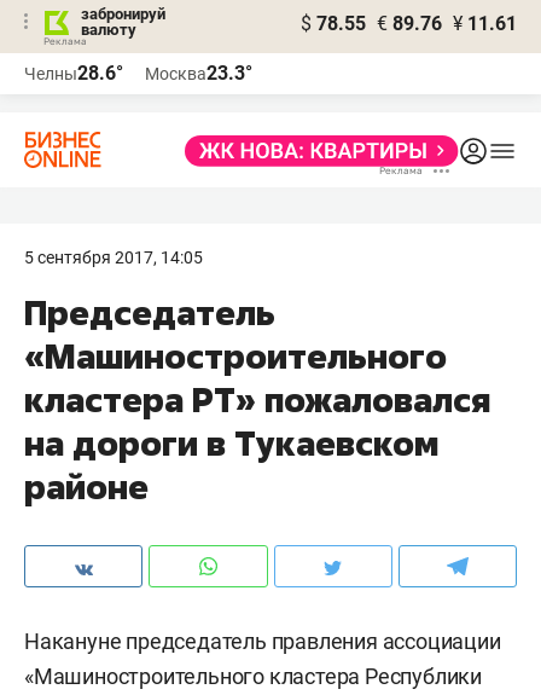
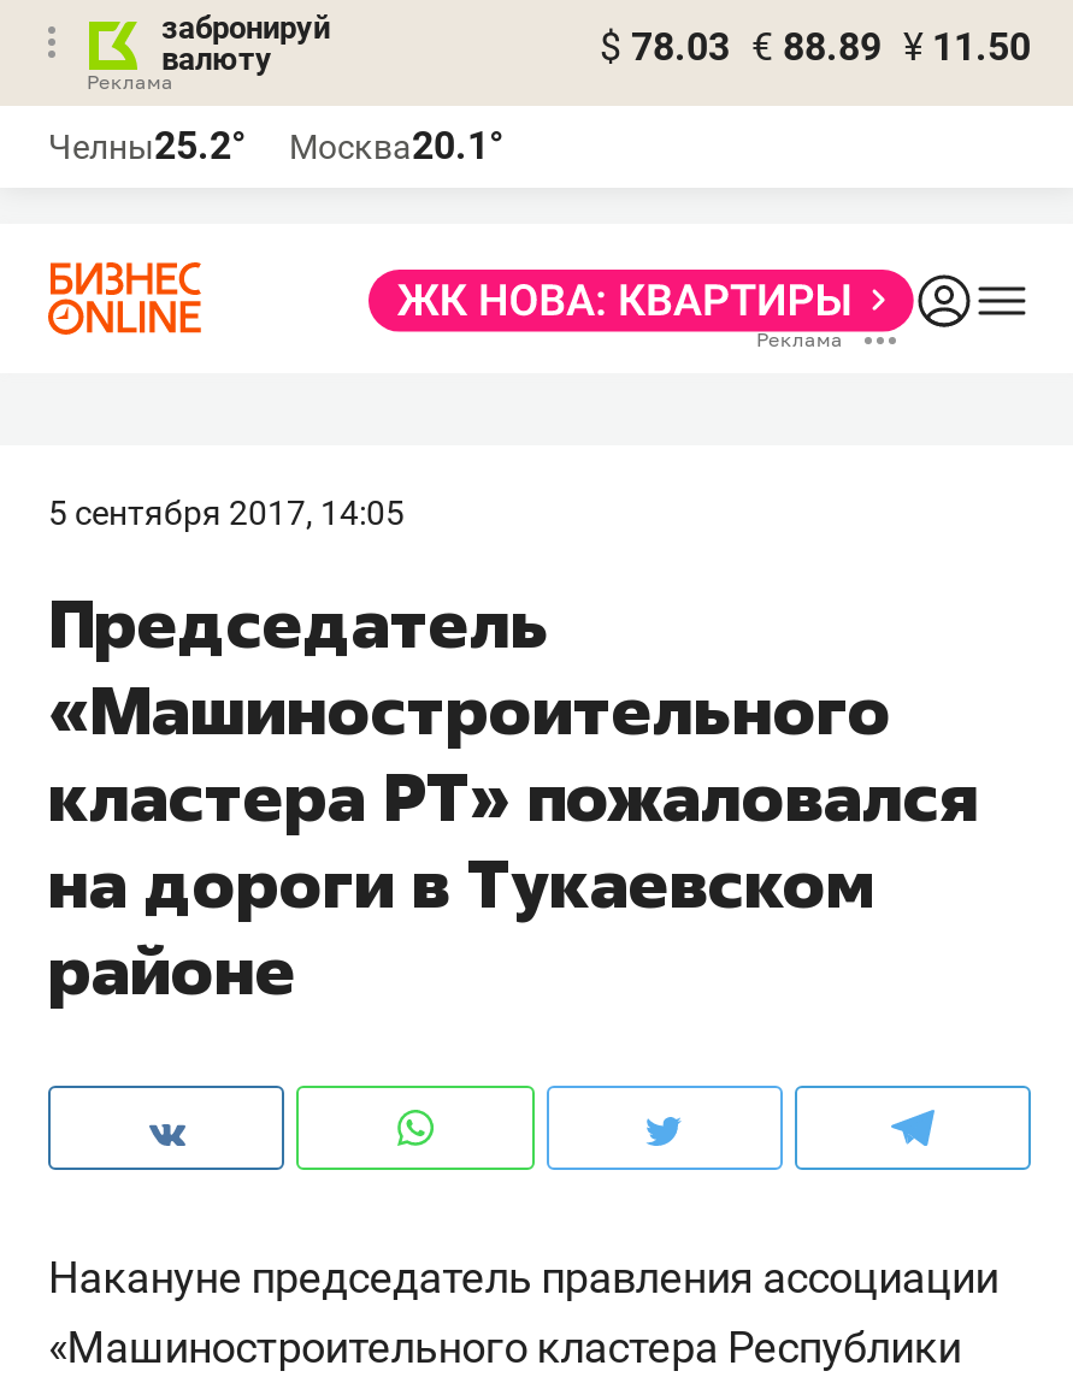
[301,12,517,35] $ 78.55 € 89.76 ¥ 11.61 -> [600,24,1031,70] $ 78.03 € 88.89 ¥ 11.50
[24,62,123,85] Челны28.6° -> [48,123,246,169] Челны25.2°
[145,62,252,85] Москва23.3° -> [289,123,503,169] Москва20.1°

